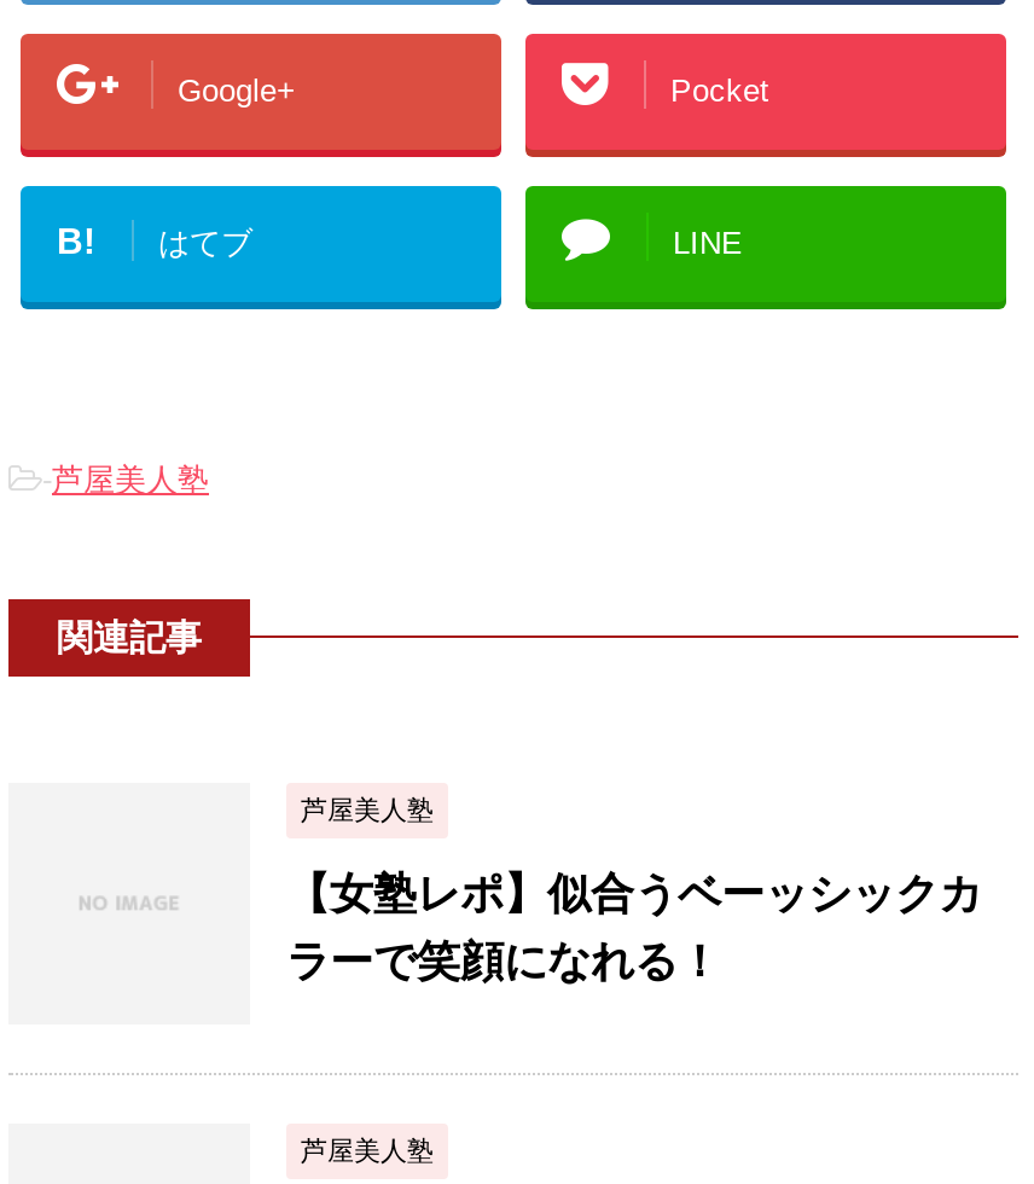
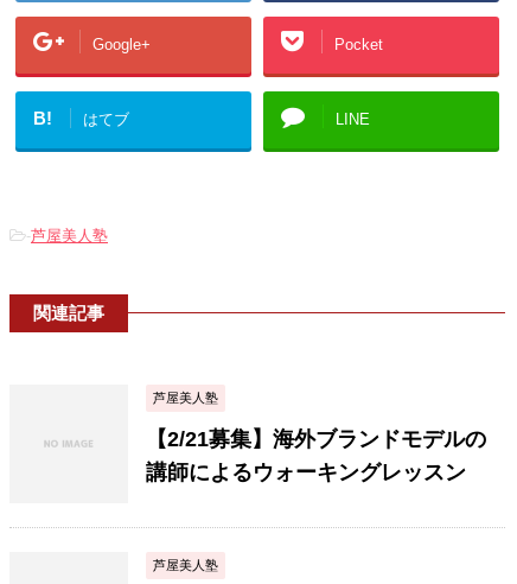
[286,869,982,985] 【女塾レポ】似合うベーッシックカ | ラーで笑顔になれる！ -> [146,427,486,484] 【2/21募集】海外ブランドモデルの | 講師によるウォーキングレッスン

